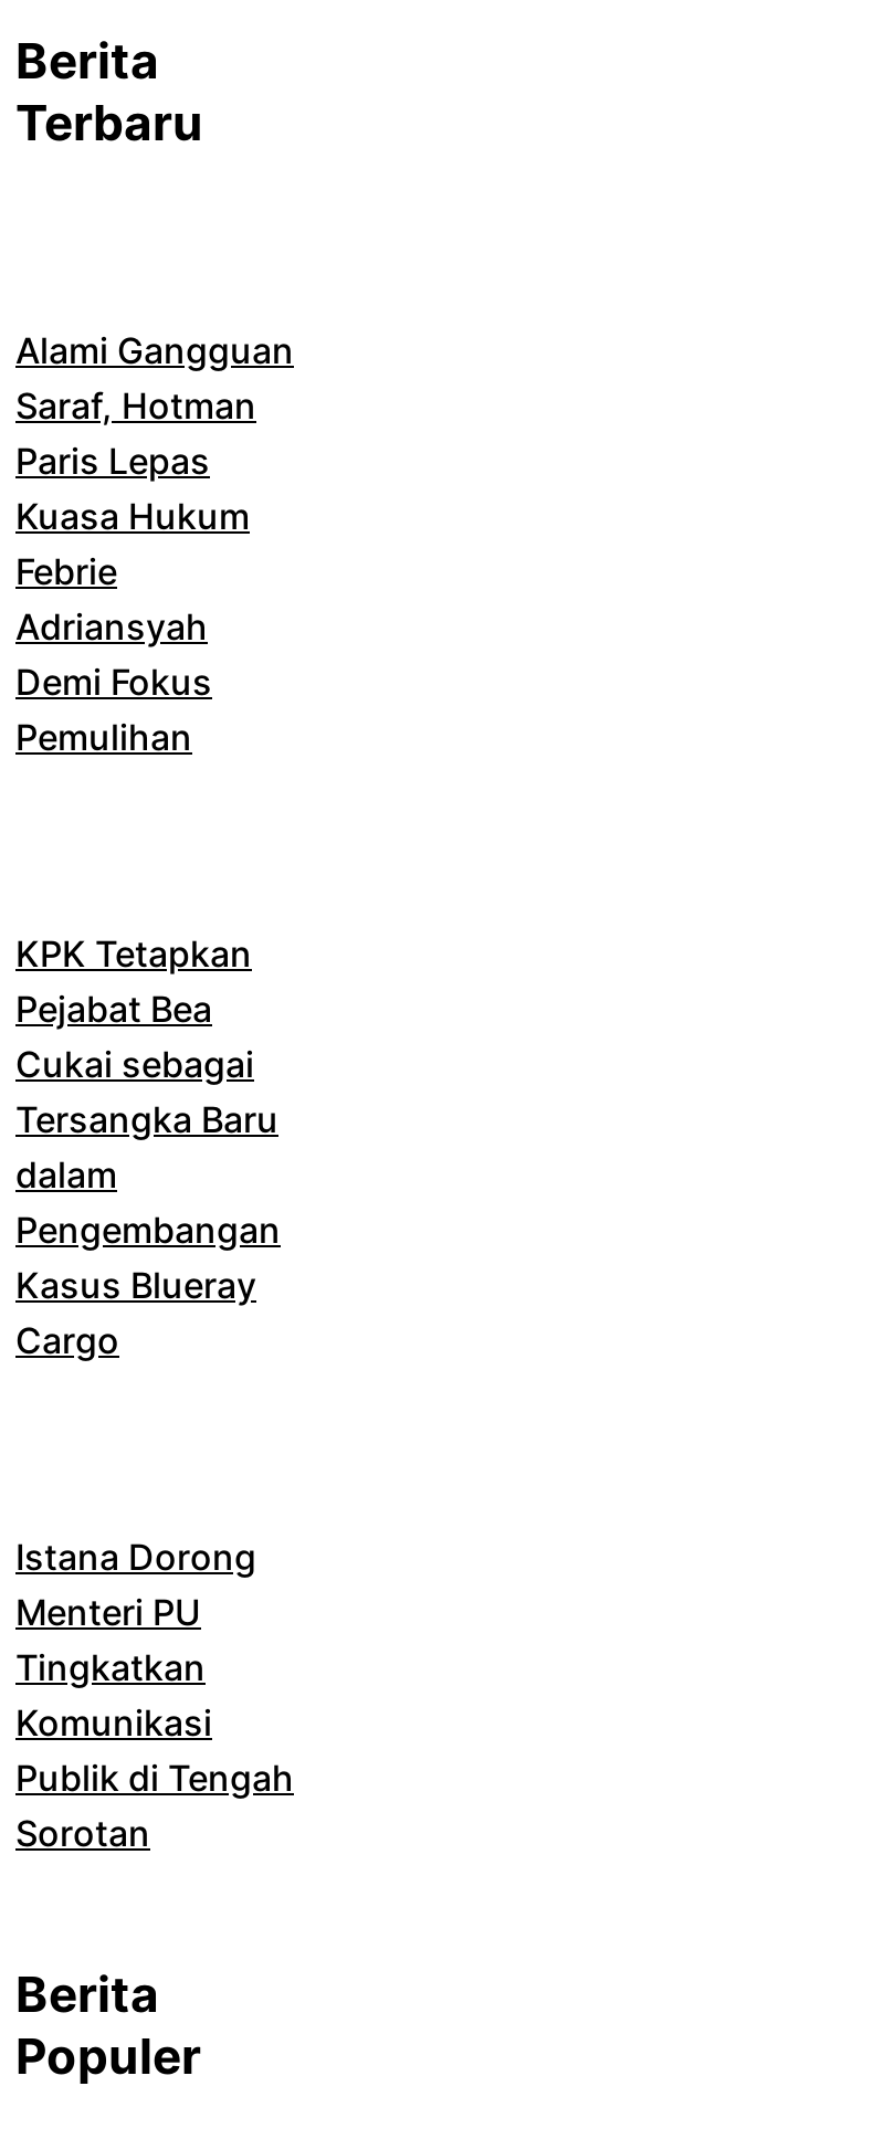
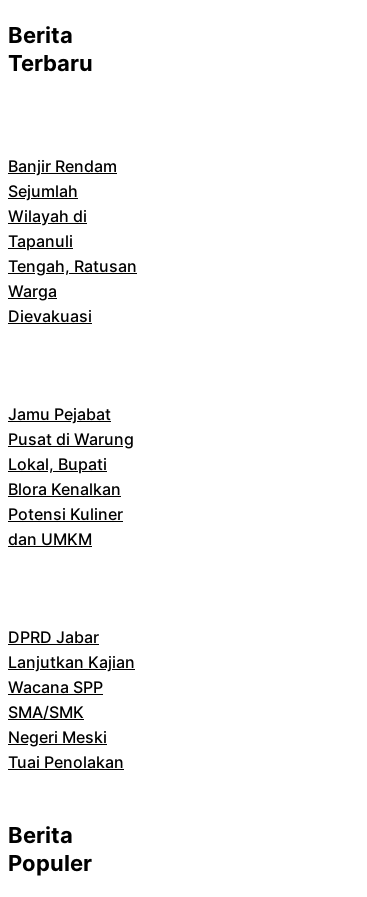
[15,327,294,758] Alami Gangguan | Saraf, Hotman | Paris Lepas | Kuasa Hukum | Febrie | Adriansyah | Demi Fokus | Pemulihan -> [8,156,137,326] Banjir Rendam | Sejumlah | Wilayah di | Tapanuli | Tengah, Ratusan | Warga | Dievakuasi
[15,931,281,1361] KPK Tetapkan | Pejabat Bea | Cukai sebagai | Tersangka Baru | dalam | Pengembangan | Kasus Blueray | Cargo -> [8,404,134,549] Jamu Pejabat | Pusat di Warung | Lokal, Bupati | Blora Kenalkan | Potensi Kuliner | dan UMKM
[15,1534,294,1854] Istana Dorong | Menteri PU | Tingkatkan | Komunikasi | Publik di Tengah | Sorotan -> [8,627,135,772] DPRD Jabar | Lanjutkan Kajian | Wacana SPP | SMA/SMK | Negeri Meski | Tuai Penolakan

